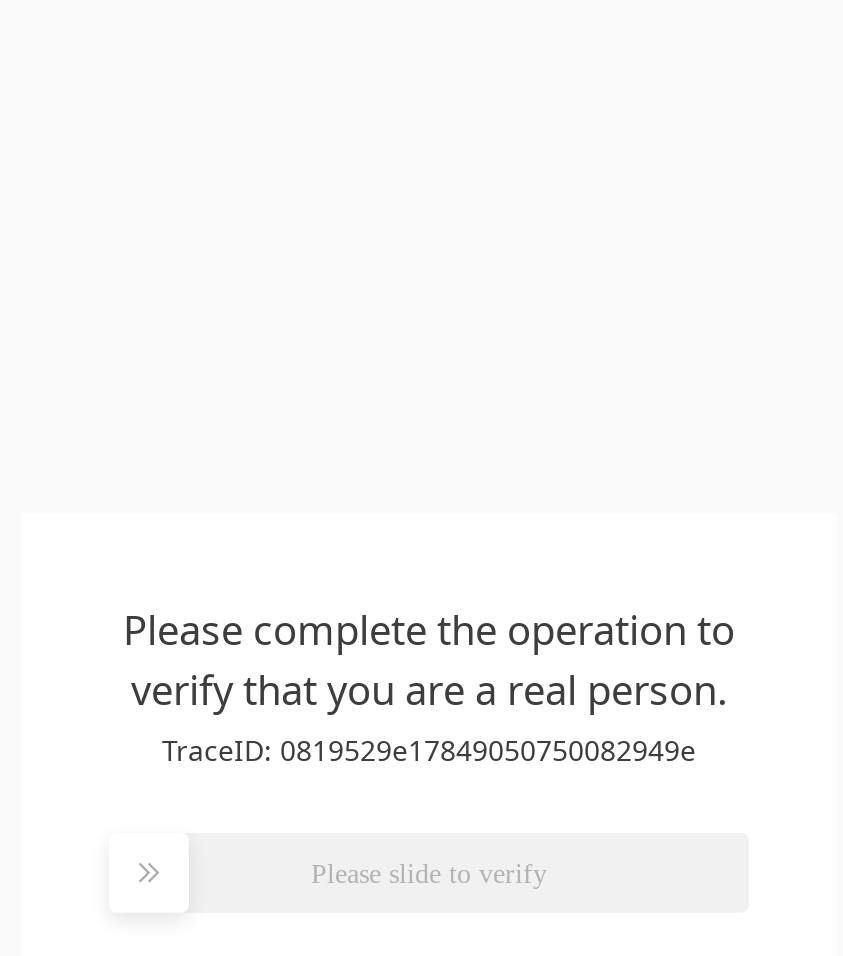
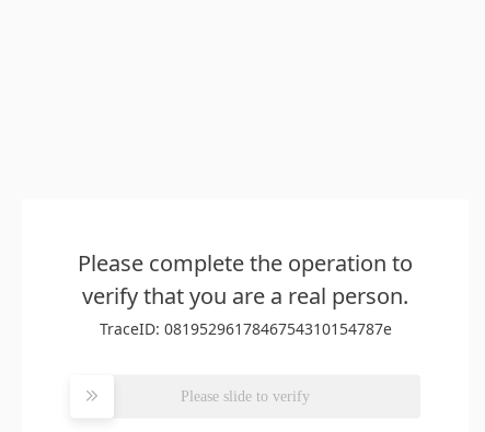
[162,732,696,770] TraceID: 0819529e17849050750082949e -> [99,319,391,340] TraceID: 0819529617846754310154787e

